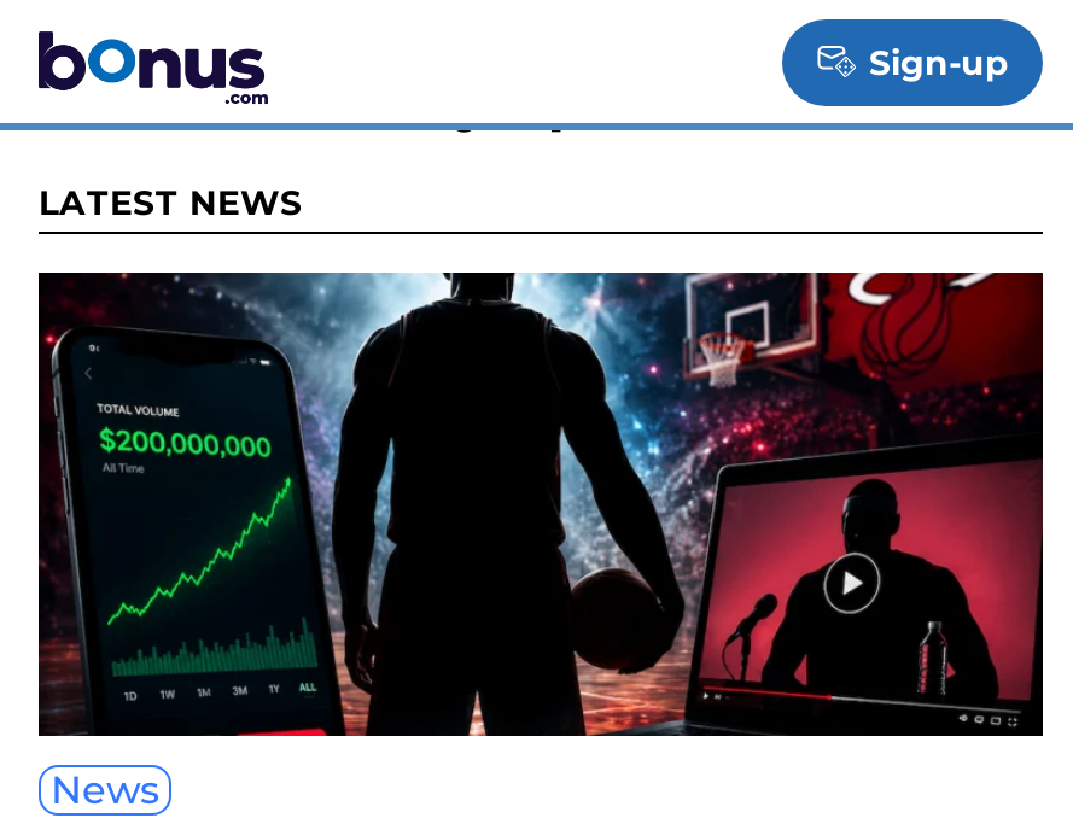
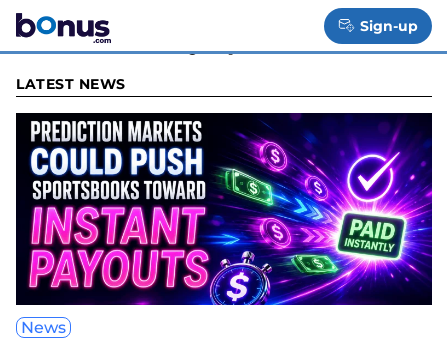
[39,270,1045,738] [image] -> [16,112,433,306] [image]

